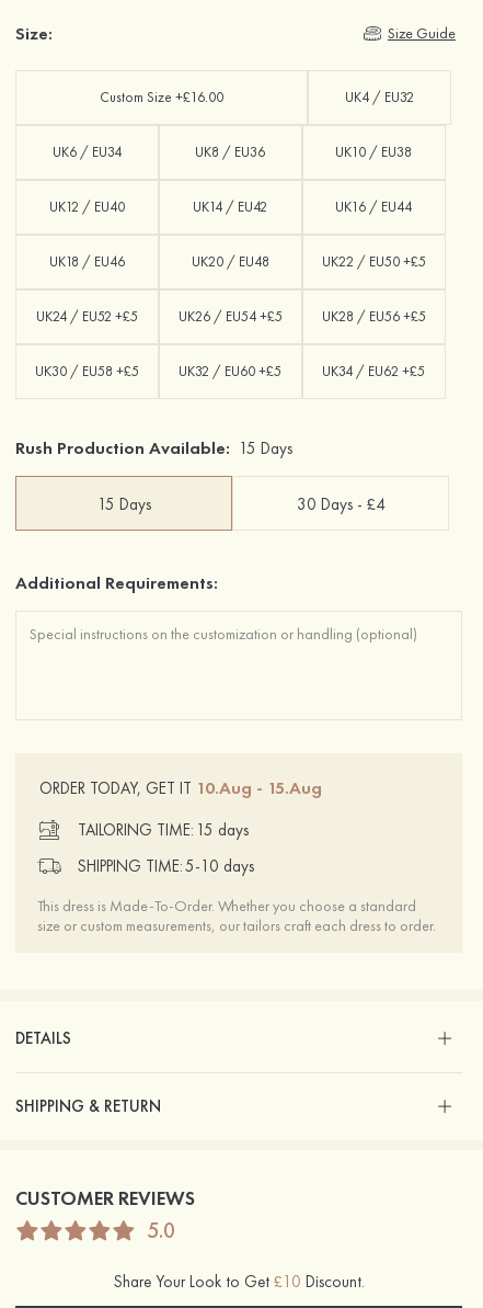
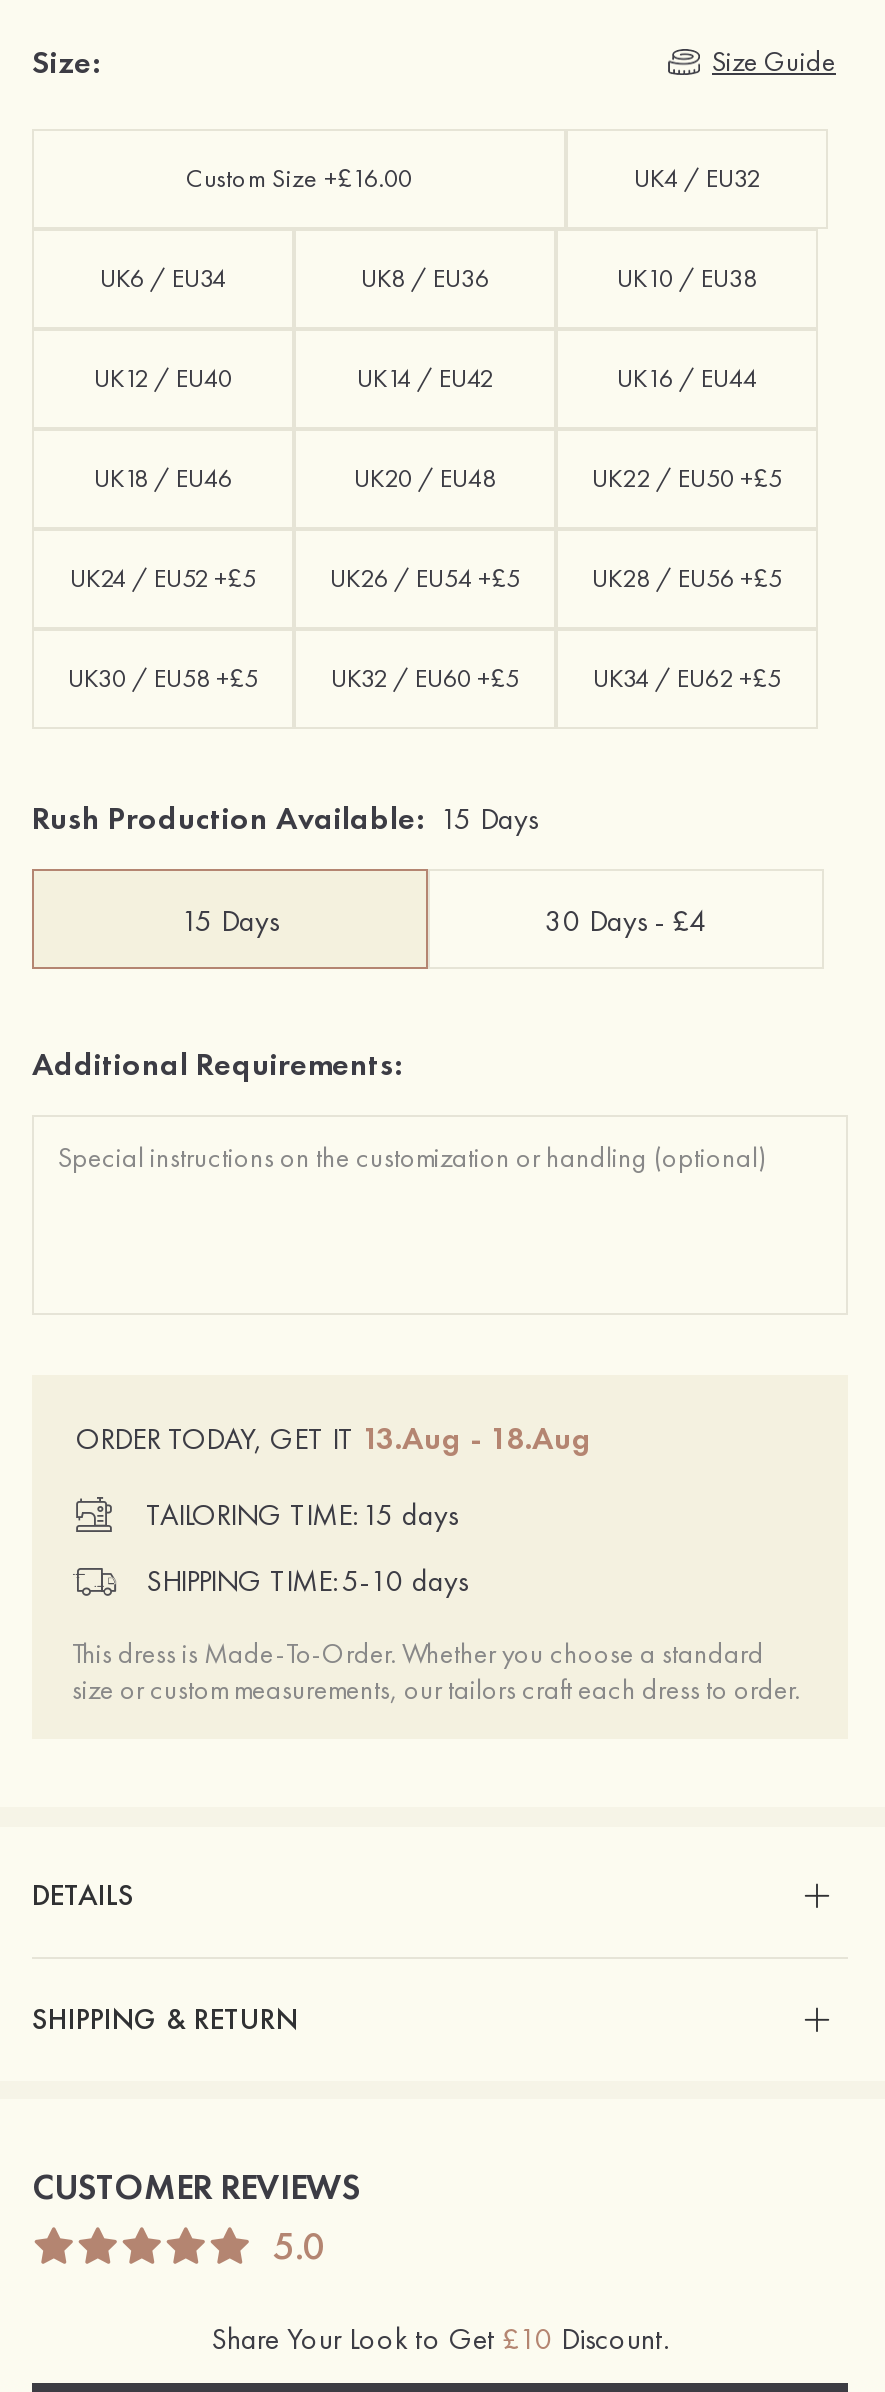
[39,776,322,799] ORDER TODAY, GET IT 10.Aug - 15.Aug -> [76,1416,592,1458] ORDER TODAY, GET IT 13.Aug - 18.Aug

